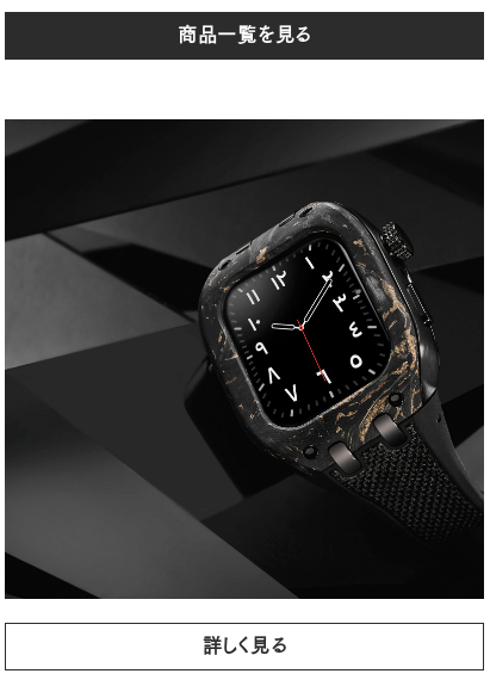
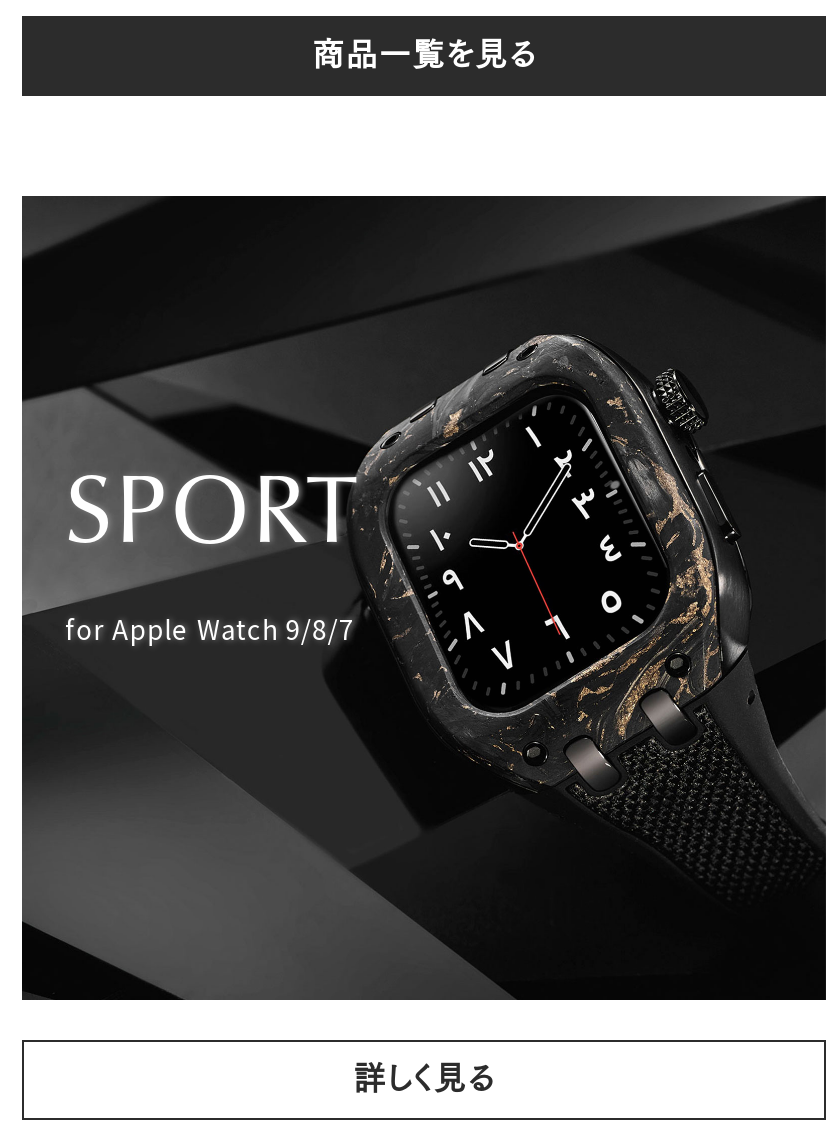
none -> [65,450,455,648] SPORT | for Apple Watch 9/8/7

